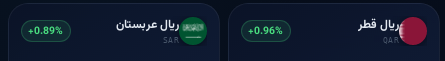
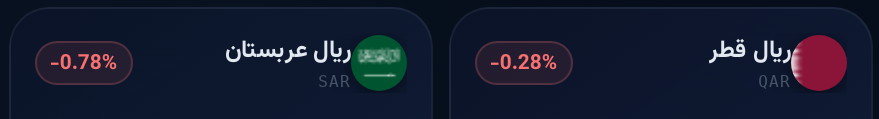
[28,23,63,40] +0.89% -> [50,46,118,80] -0.78%
[248,23,283,40] +0.96% -> [490,46,558,80] -0.28%

